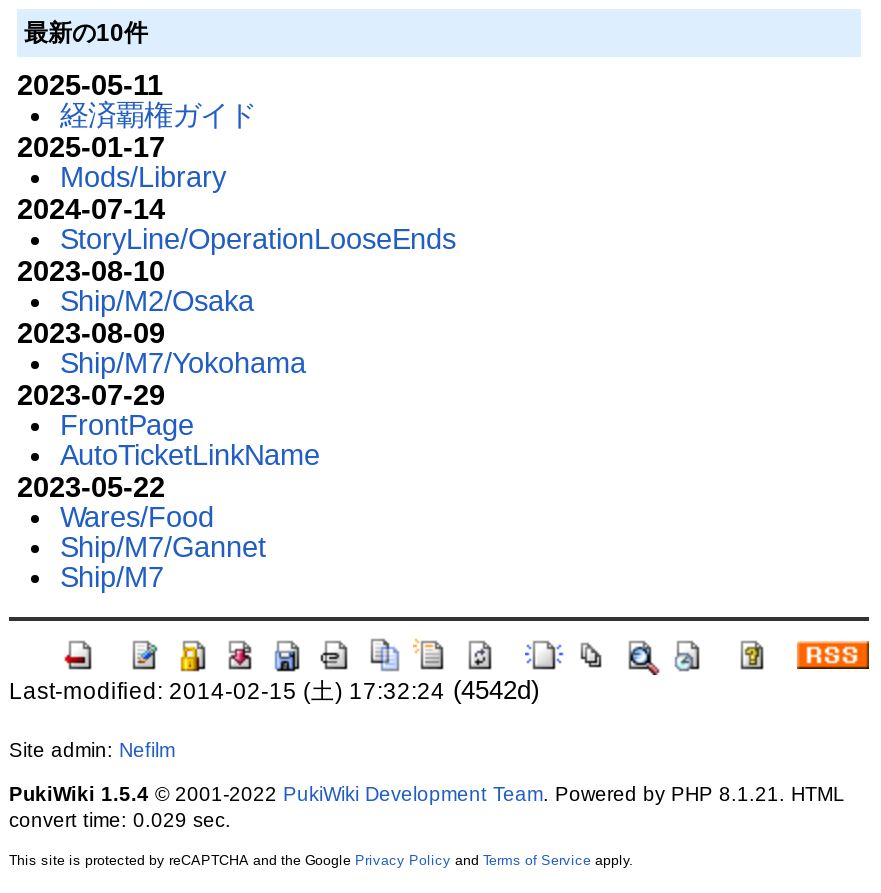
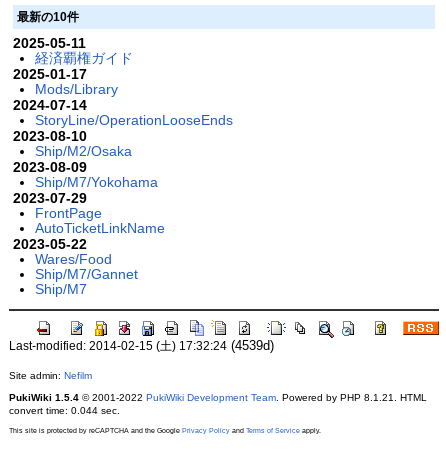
[9,674,539,704] Last-modified: 2014-02-15 (土) 17:32:24 (4542d) -> [9,338,274,353] Last-modified: 2014-02-15 (土) 17:32:24 (4539d)
[9,809,231,831] convert time: 0.029 sec. -> [9,405,120,416] convert time: 0.044 sec.

